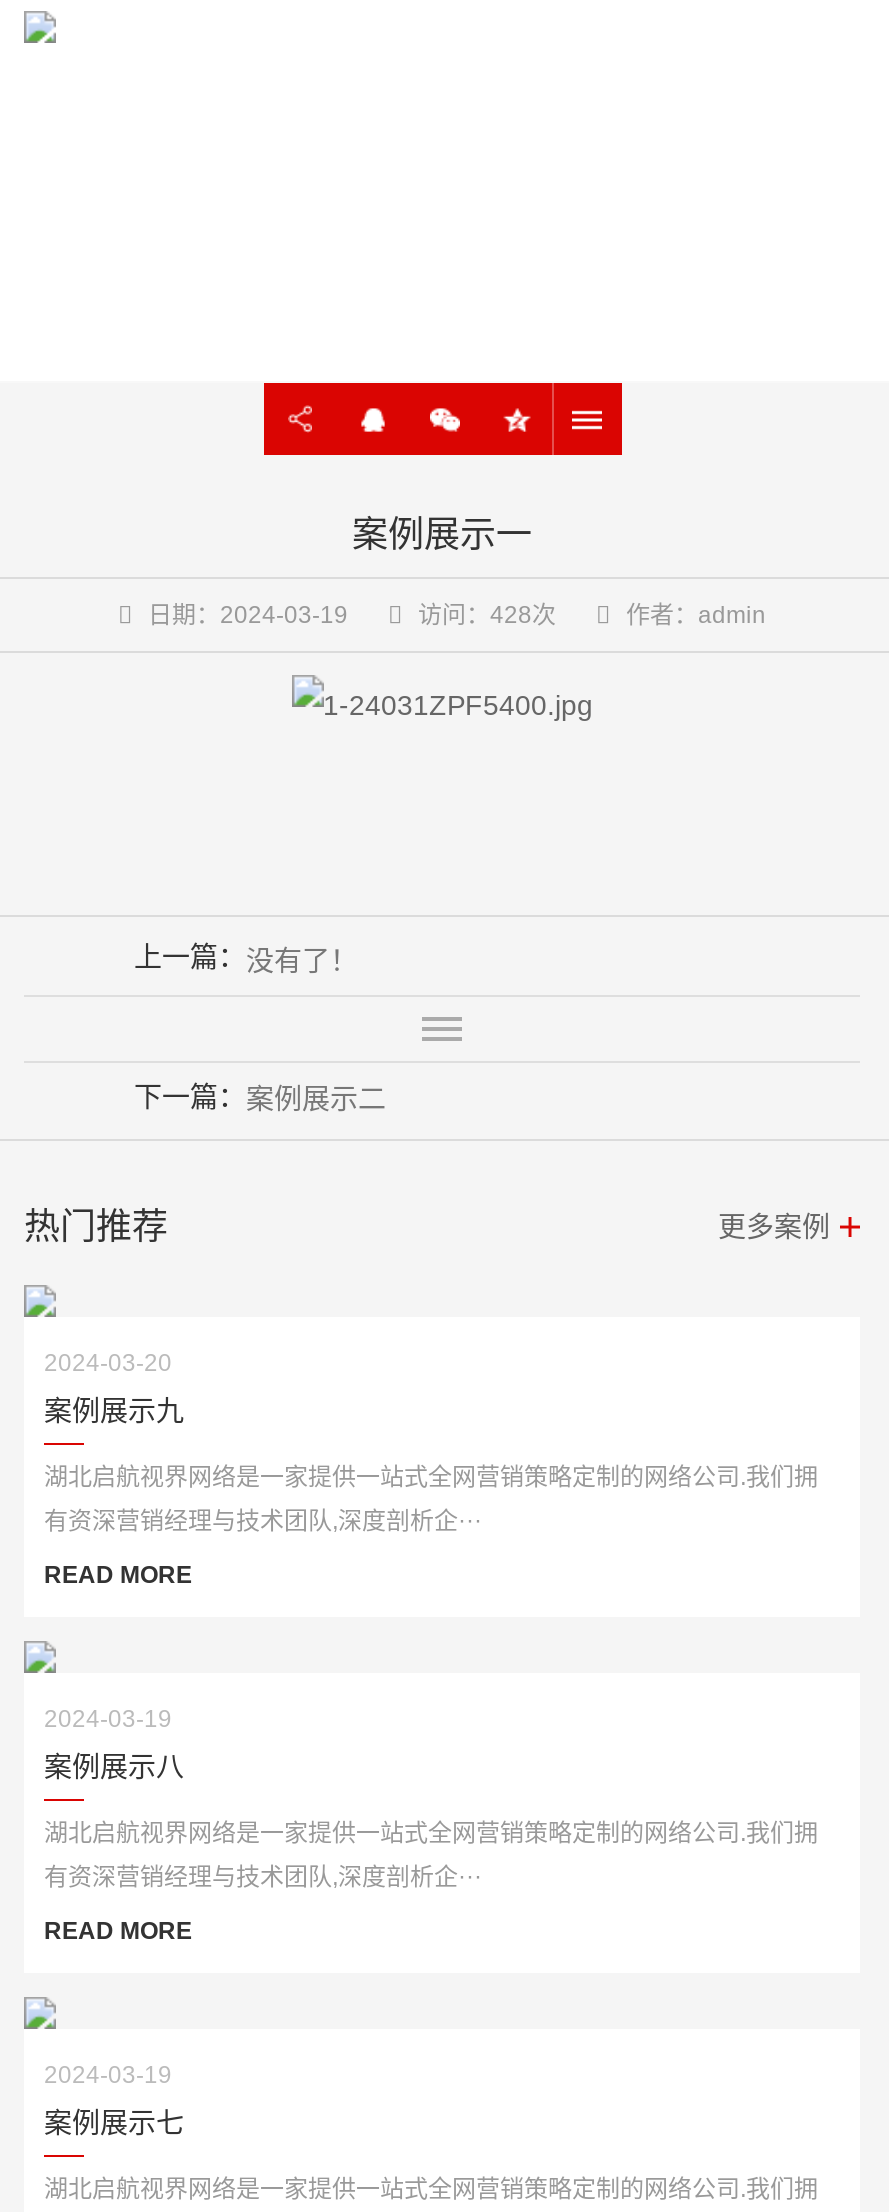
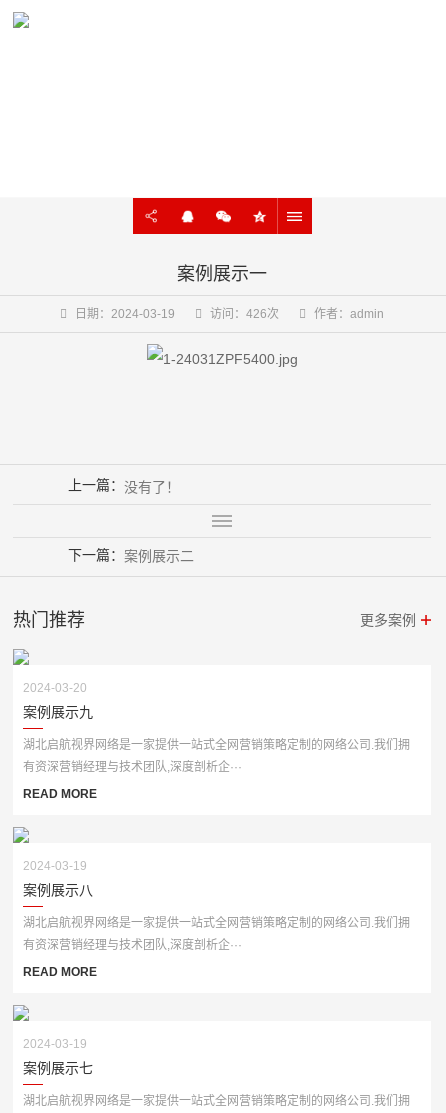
[418,601,556,629] 访问：428次 -> [210,307,279,321] 访问：426次

